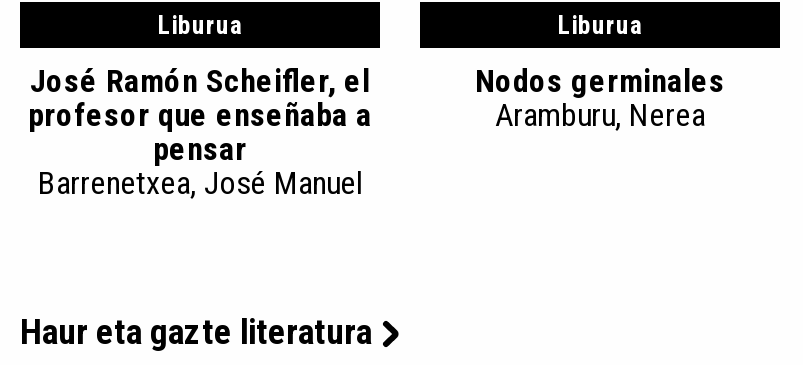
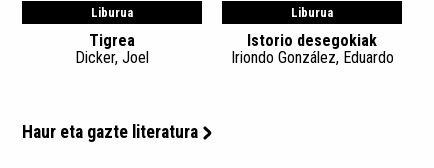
[28,62,372,202] José Ramón Scheifler, el | profesor que enseñaba a | pensar | Barrenetxea, José Manuel -> [75,31,149,67] Tigrea | Dicker, Joel
[475,62,725,134] Nodos germinales | Aramburu, Nerea -> [230,31,393,67] Istorio desegokiak | Iriondo González, Eduardo

